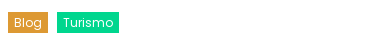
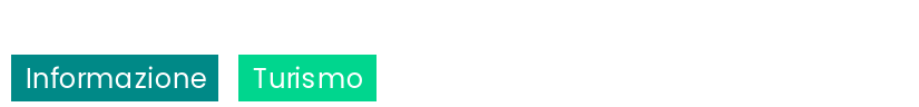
[14,14,42,31] Blog -> [25,60,206,97] Informazione

